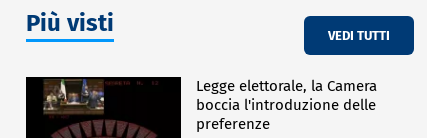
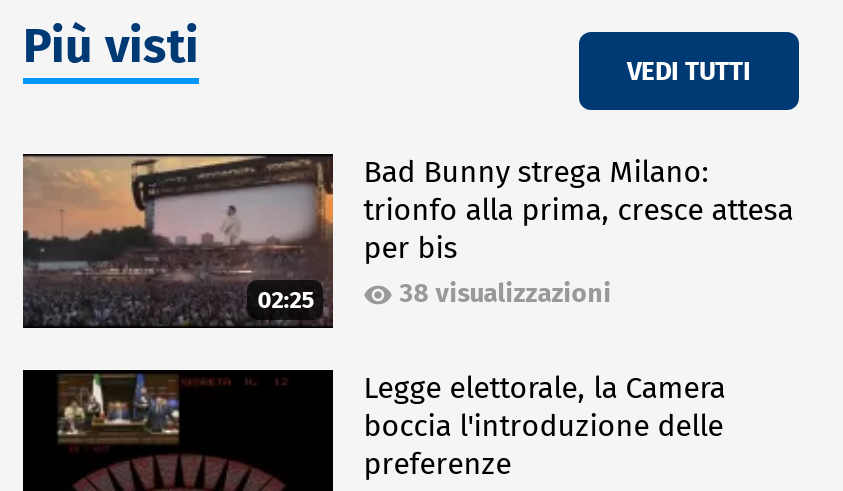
none -> [21,154,335,330] [image] | 02:25
none -> [363,155,793,309] Bad Bunny strega Milano: | trionfo alla prima, cresce attesa | per bis | 38 visualizzazioni

